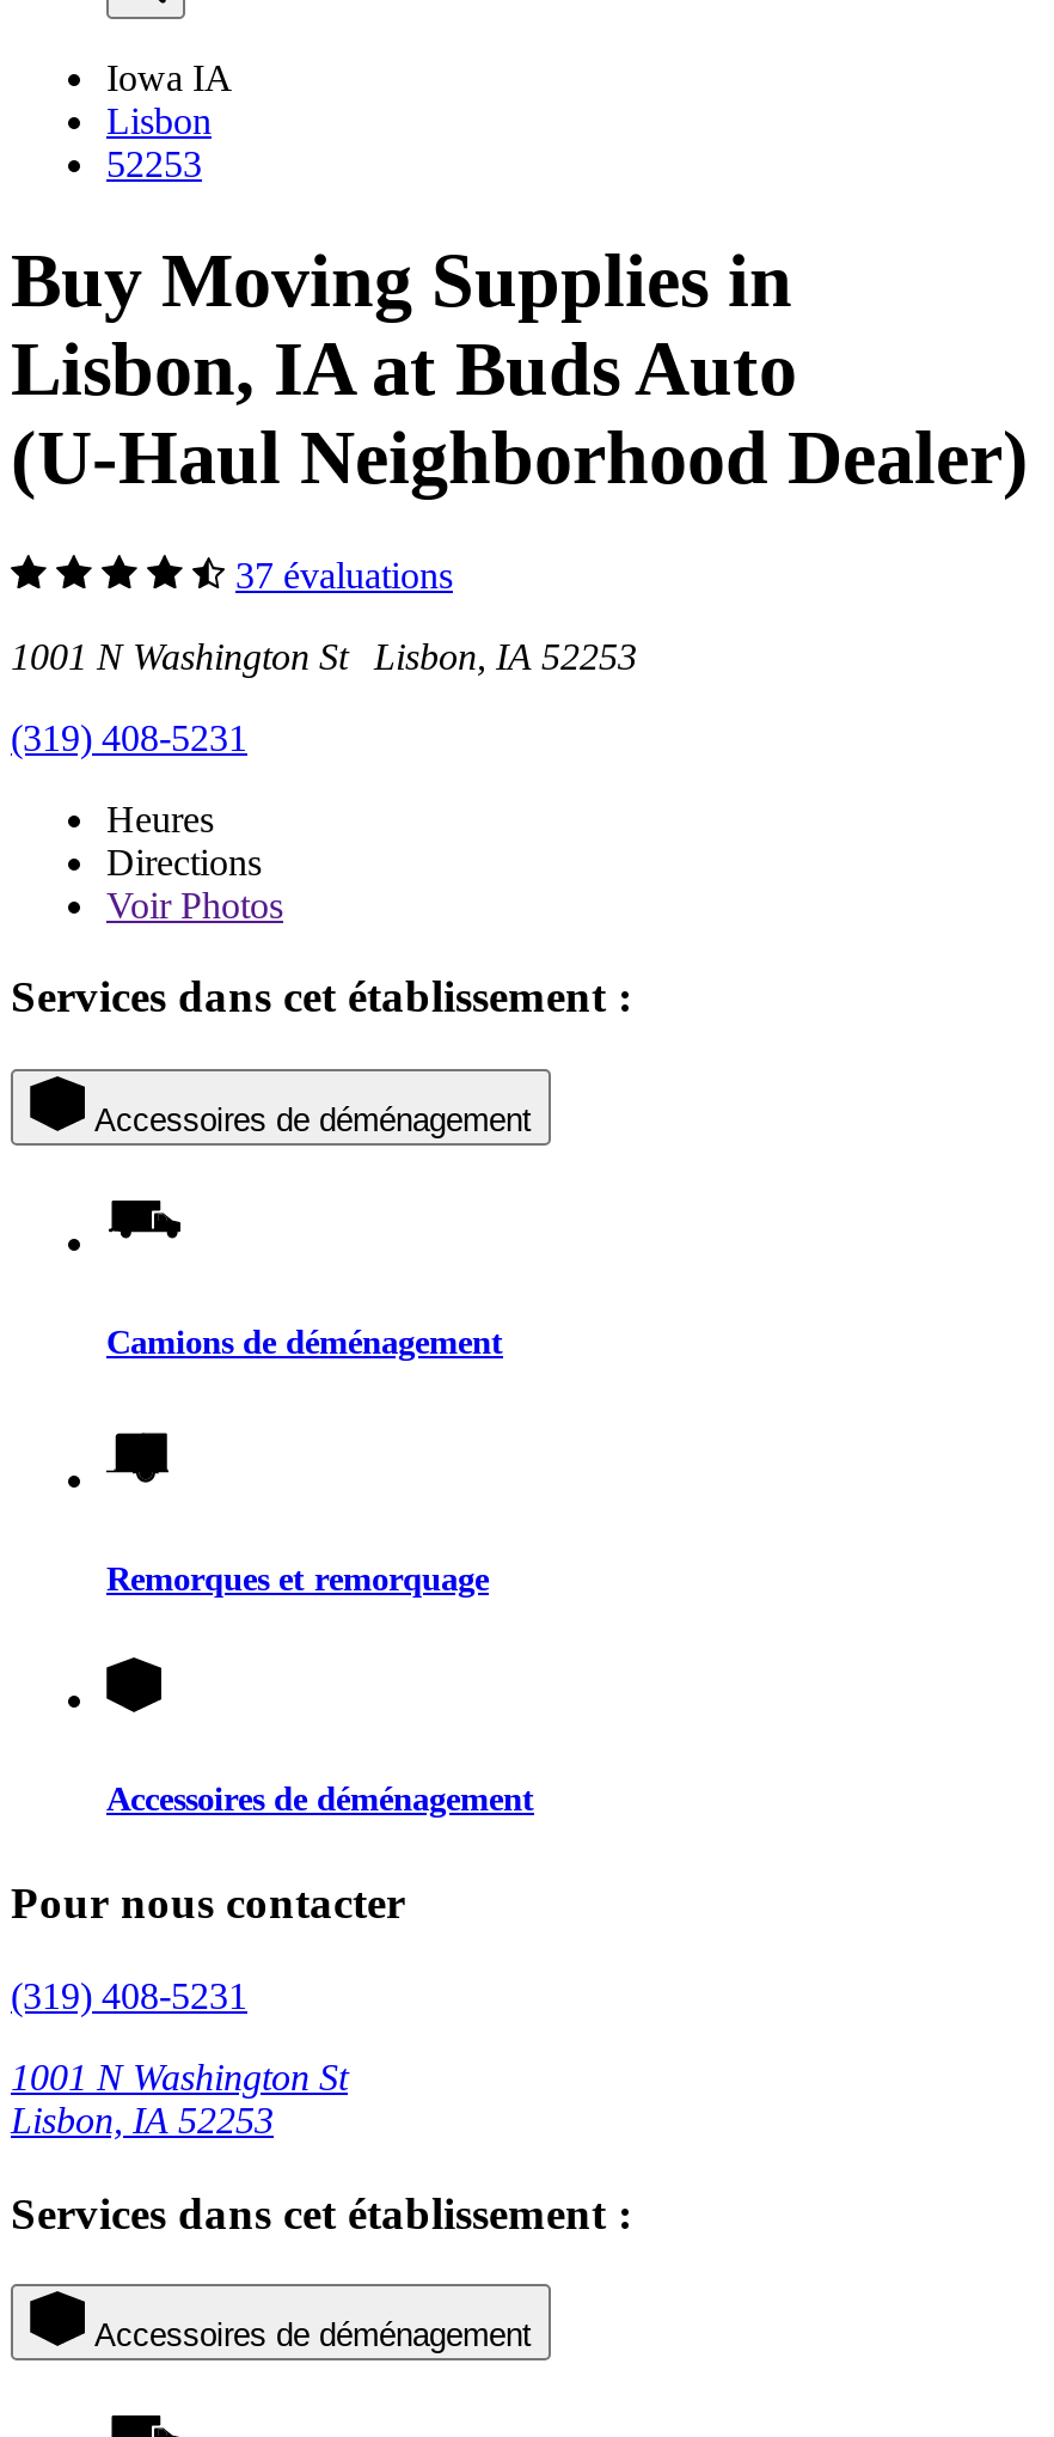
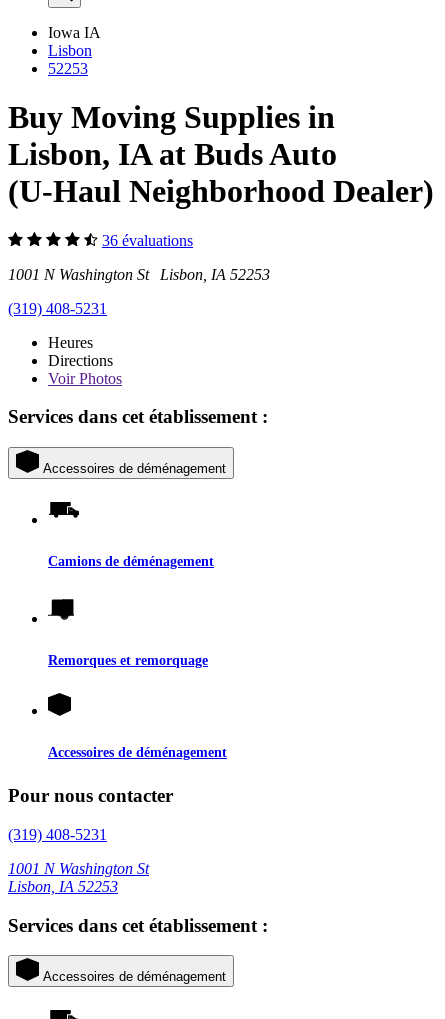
[235,554,453,595] 37 évaluations -> [102,232,193,249] 36 évaluations

